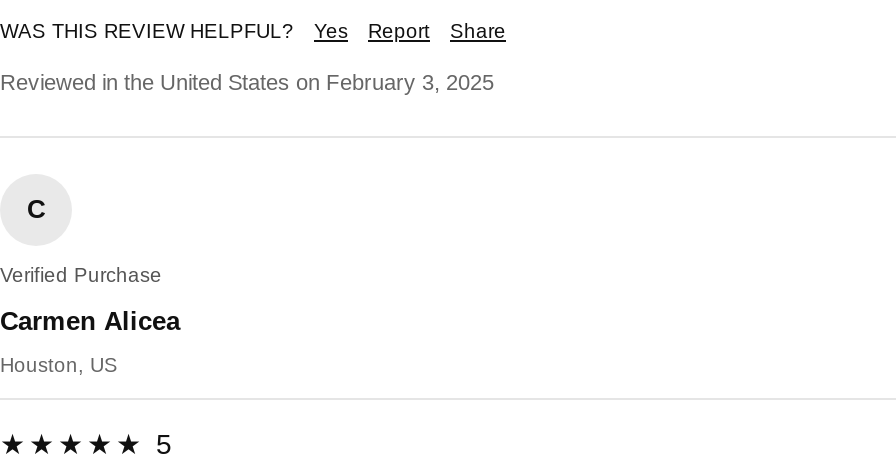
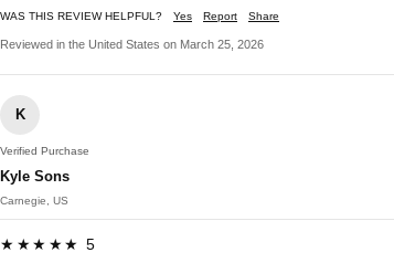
[0,70,494,94] Reviewed in the United States on February 3, 2025 -> [0,38,264,51] Reviewed in the United States on March 25, 2026
[27,194,45,224] C -> [15,106,25,123] K
[0,306,180,336] Carmen Alicea -> [0,168,70,185] Kyle Sons
[0,354,118,376] Houston, US -> [0,195,68,207] Carnegie, US

